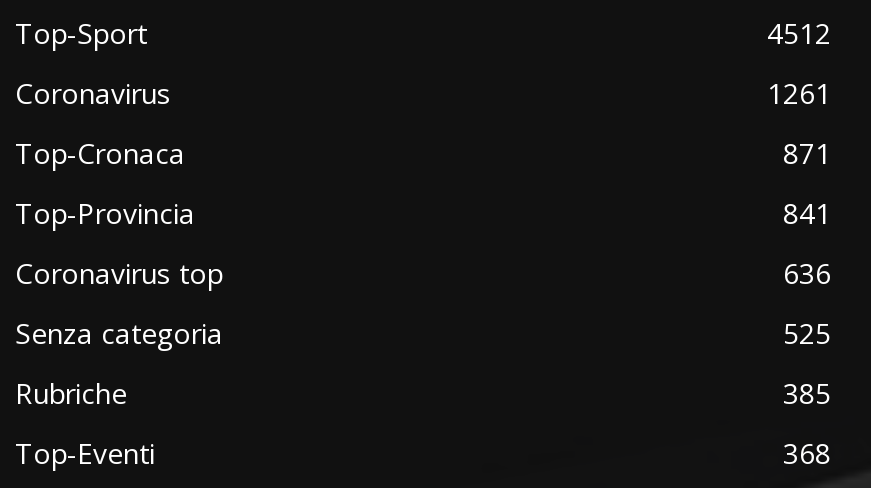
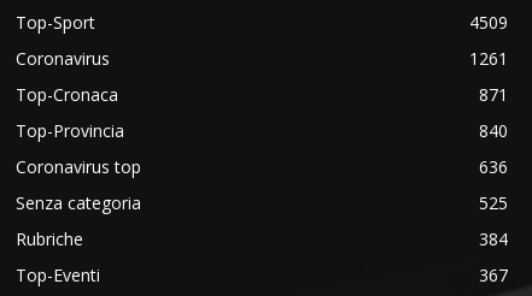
[767,14,831,52] 4512 -> [469,11,508,33] 4509
[783,194,831,232] 841 -> [479,119,508,142] 840
[783,374,831,412] 385 -> [479,227,508,250] 384
[783,434,831,472] 368 -> [479,263,508,286] 367

